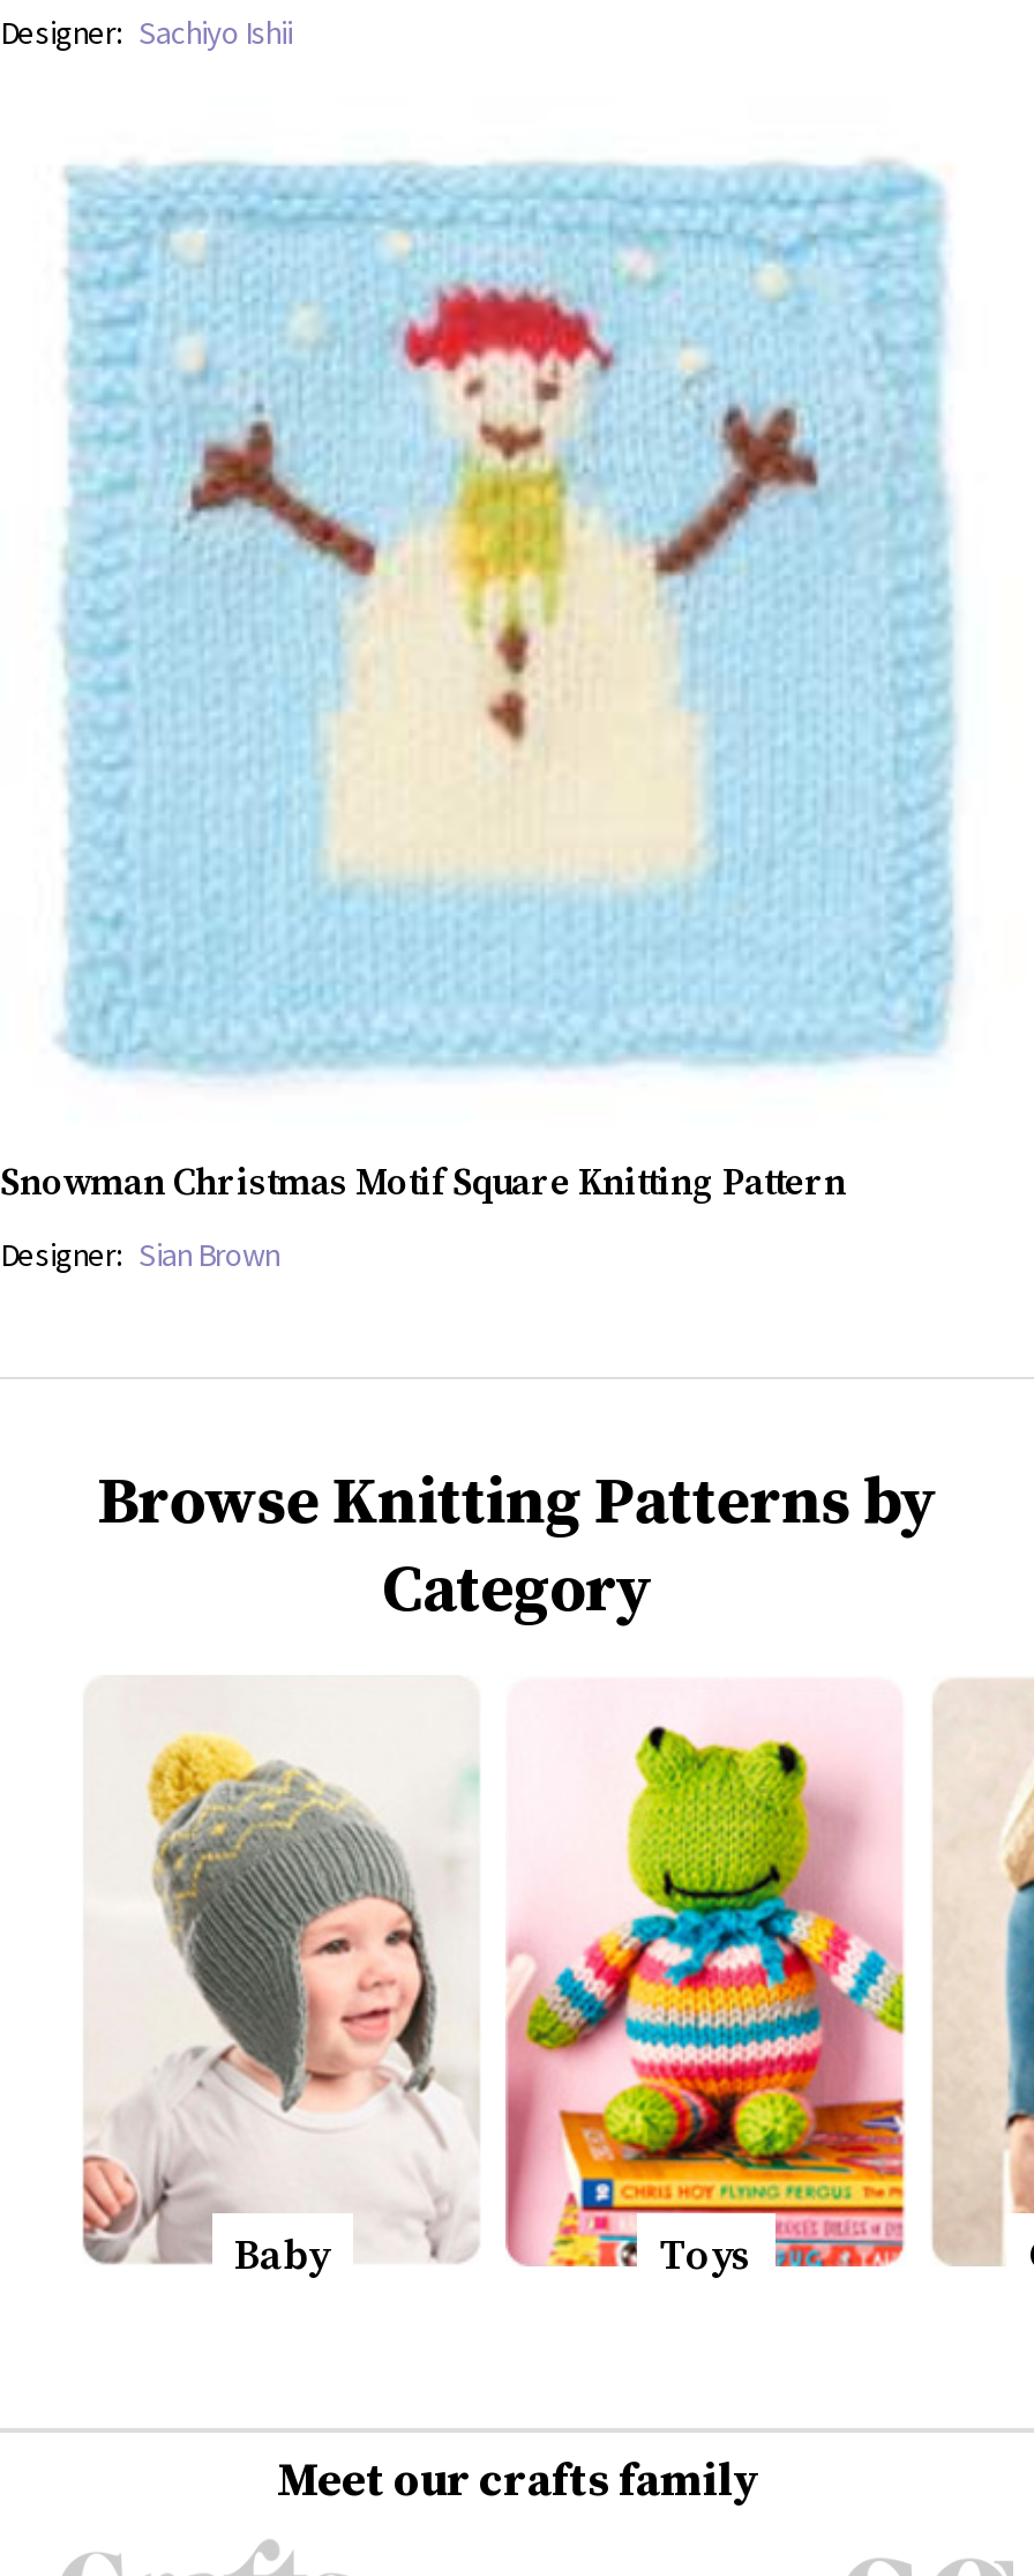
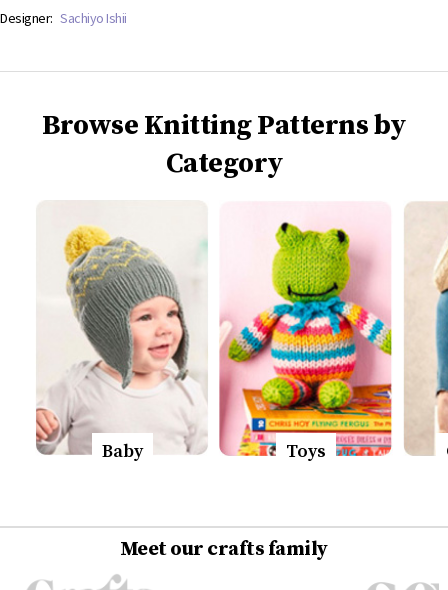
[0,162,958,1275] [image] | Snowman Christmas Motif Square Knitting Pattern | Designer: Sian Brown -> none

